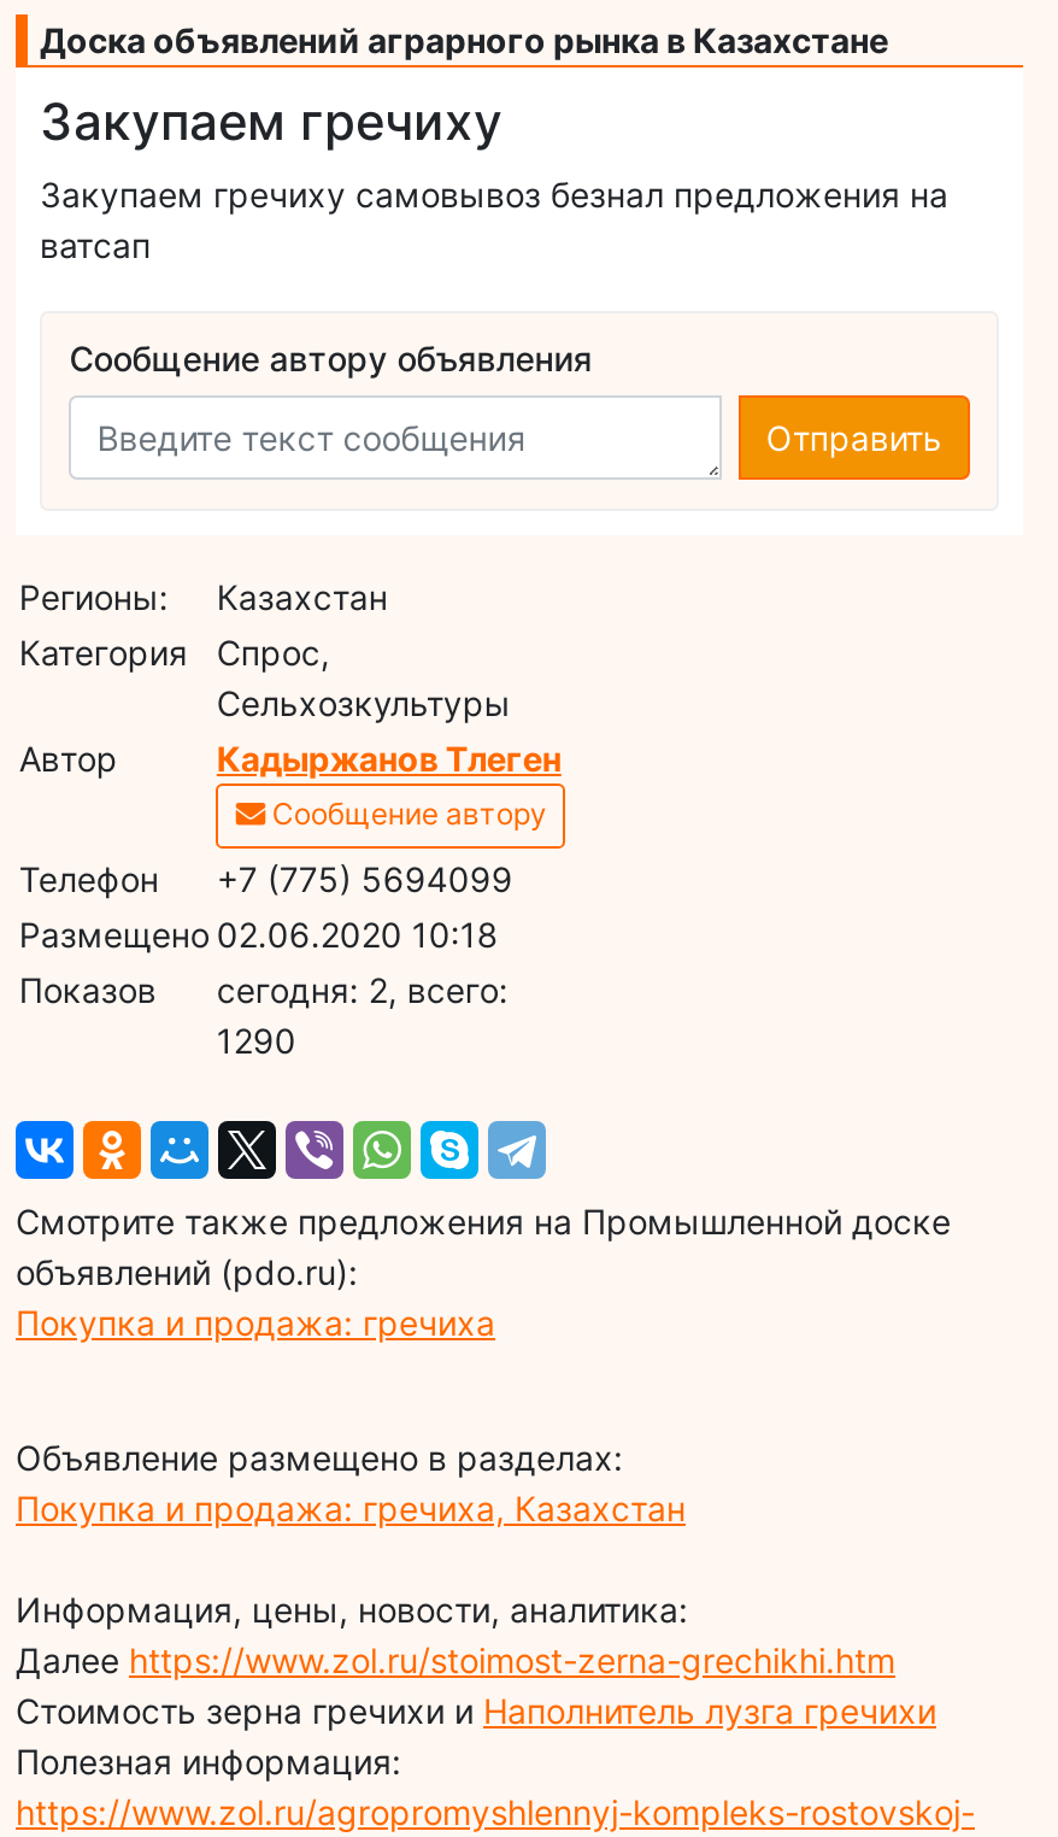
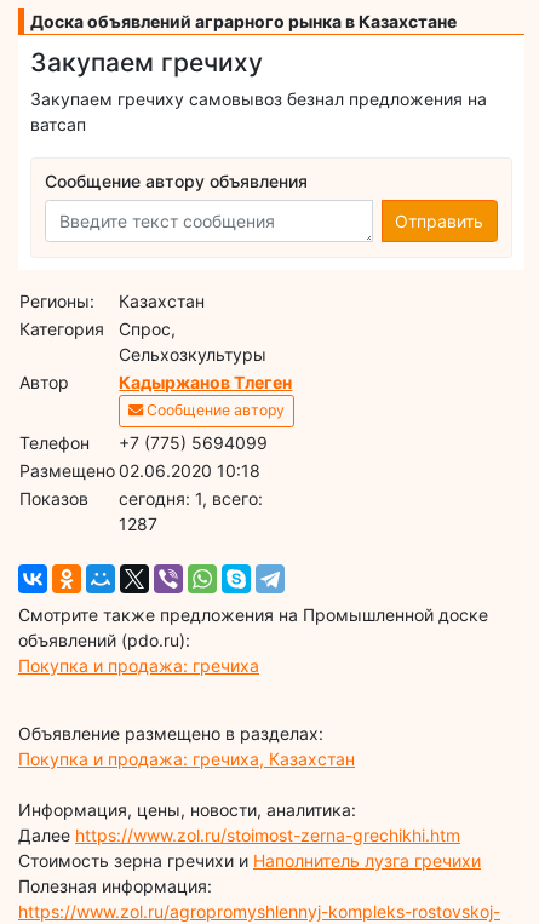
[217,968,508,1009] cегодня: 2, всего: -> [119,488,263,508] cегодня: 1, всего:
[217,1019,296,1060] 1290 -> [119,513,158,534] 1287

